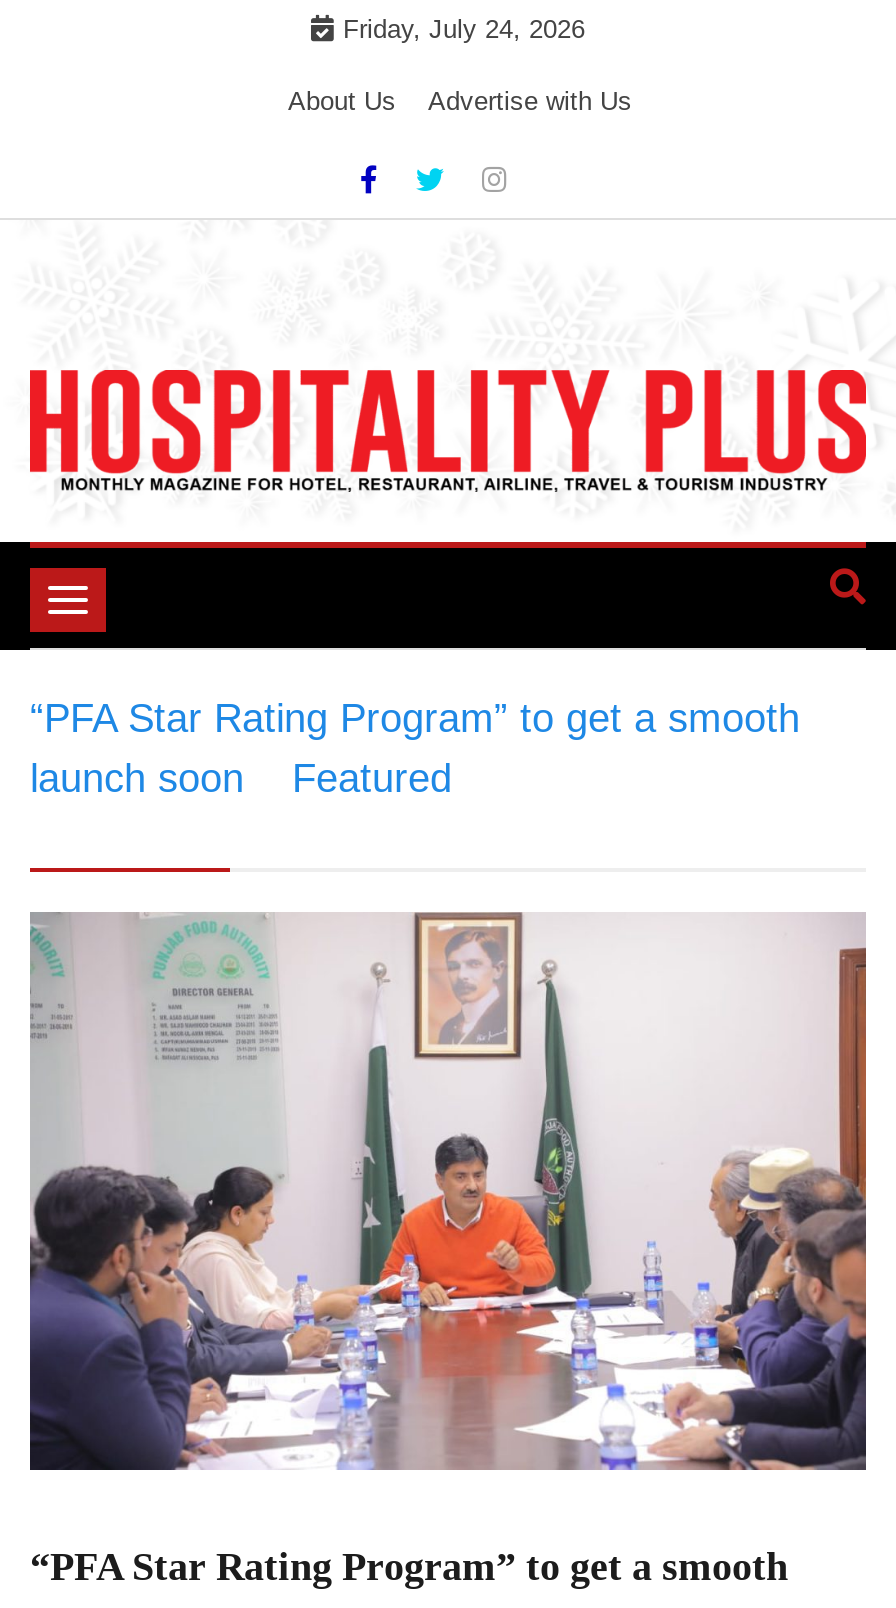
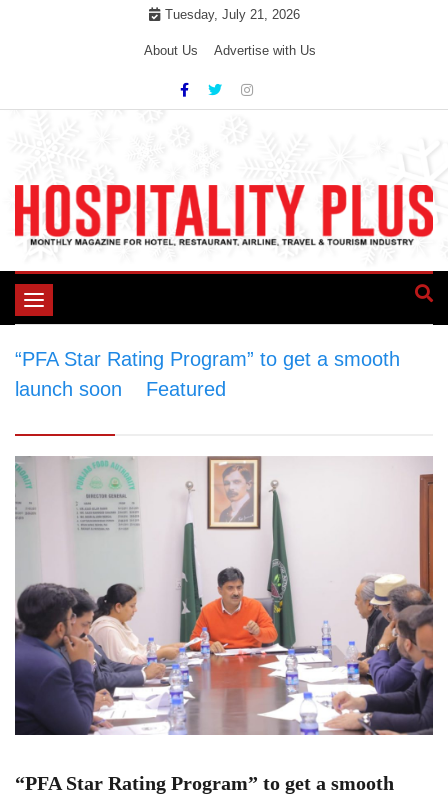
[343,14,585,44] Friday, July 24, 2026 -> [164,7,299,22] Tuesday, July 21, 2026

